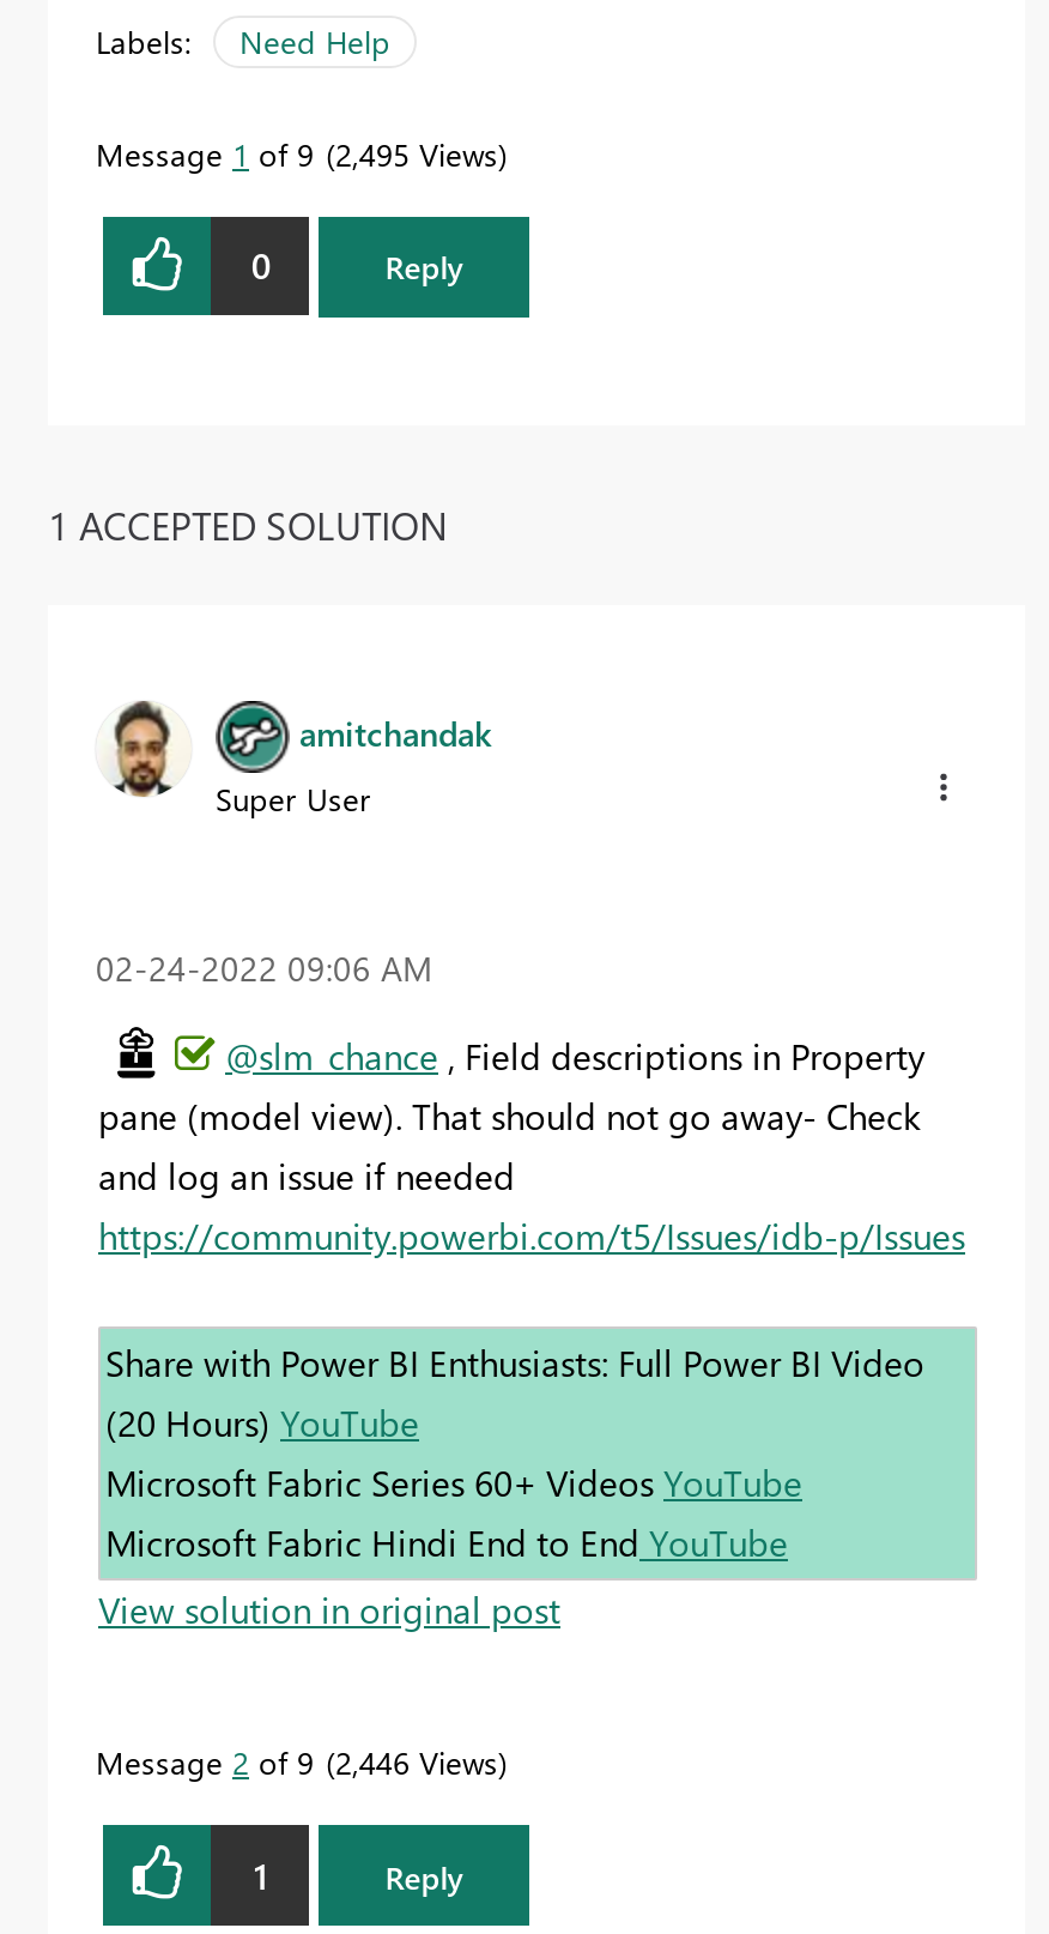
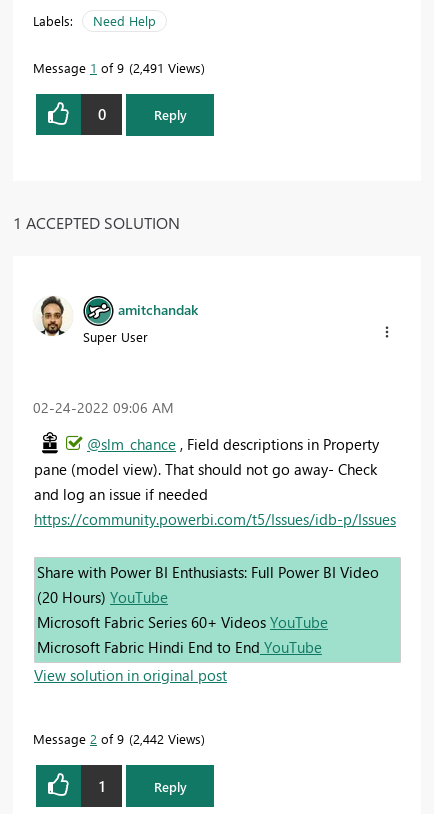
[96,133,498,173] Message 1 of 9 2,495 Views -> [33,59,201,76] Message 1 of 9 2,491 Views
[96,1742,498,1782] Message 2 of 9 2,446 Views -> [33,730,201,747] Message 2 of 9 2,442 Views

